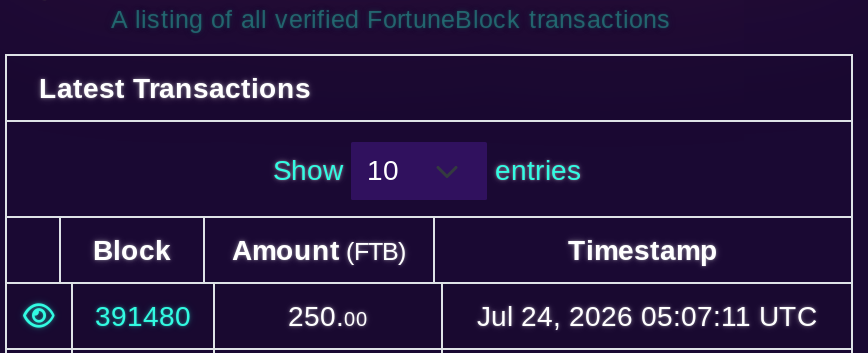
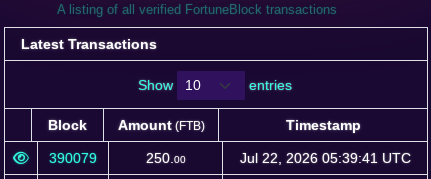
[95,300,191,332] 391480 -> [49,150,97,166] 390079
[477,300,817,332] Jul 24, 2026 05:07:11 UTC -> [239,150,410,166] Jul 22, 2026 05:39:41 UTC

